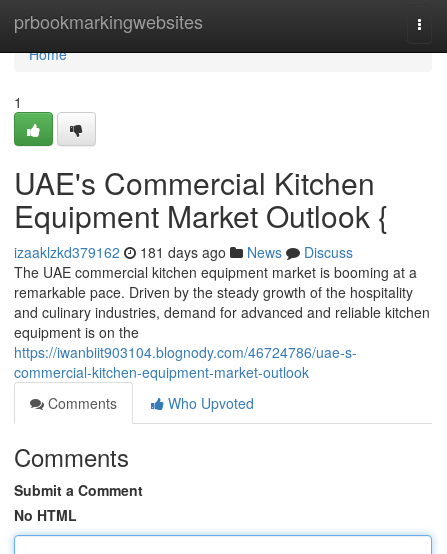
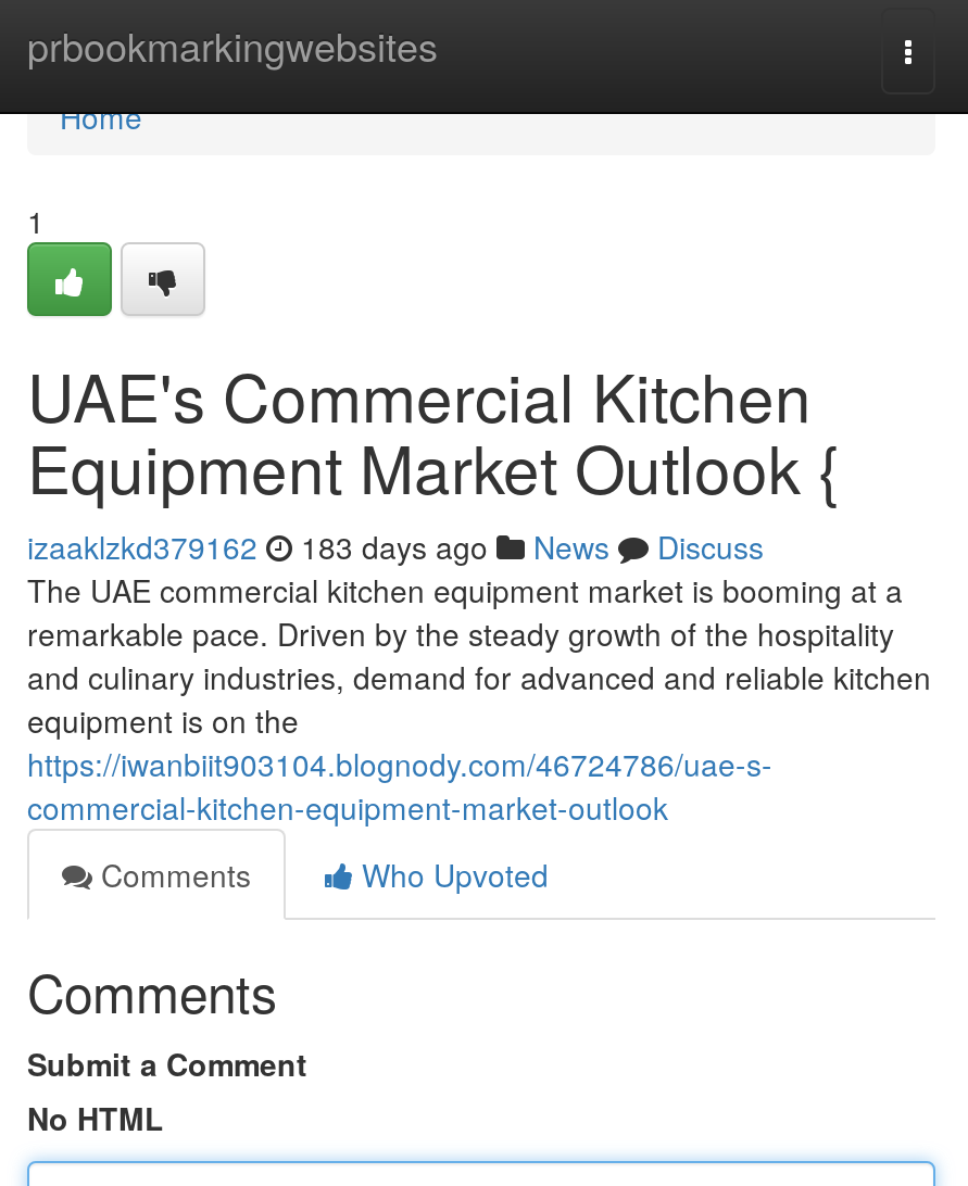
[14,242,353,262] izaaklzkd379162 181 days ago News Discuss -> [27,525,764,568] izaaklzkd379162 183 days ago News Discuss

